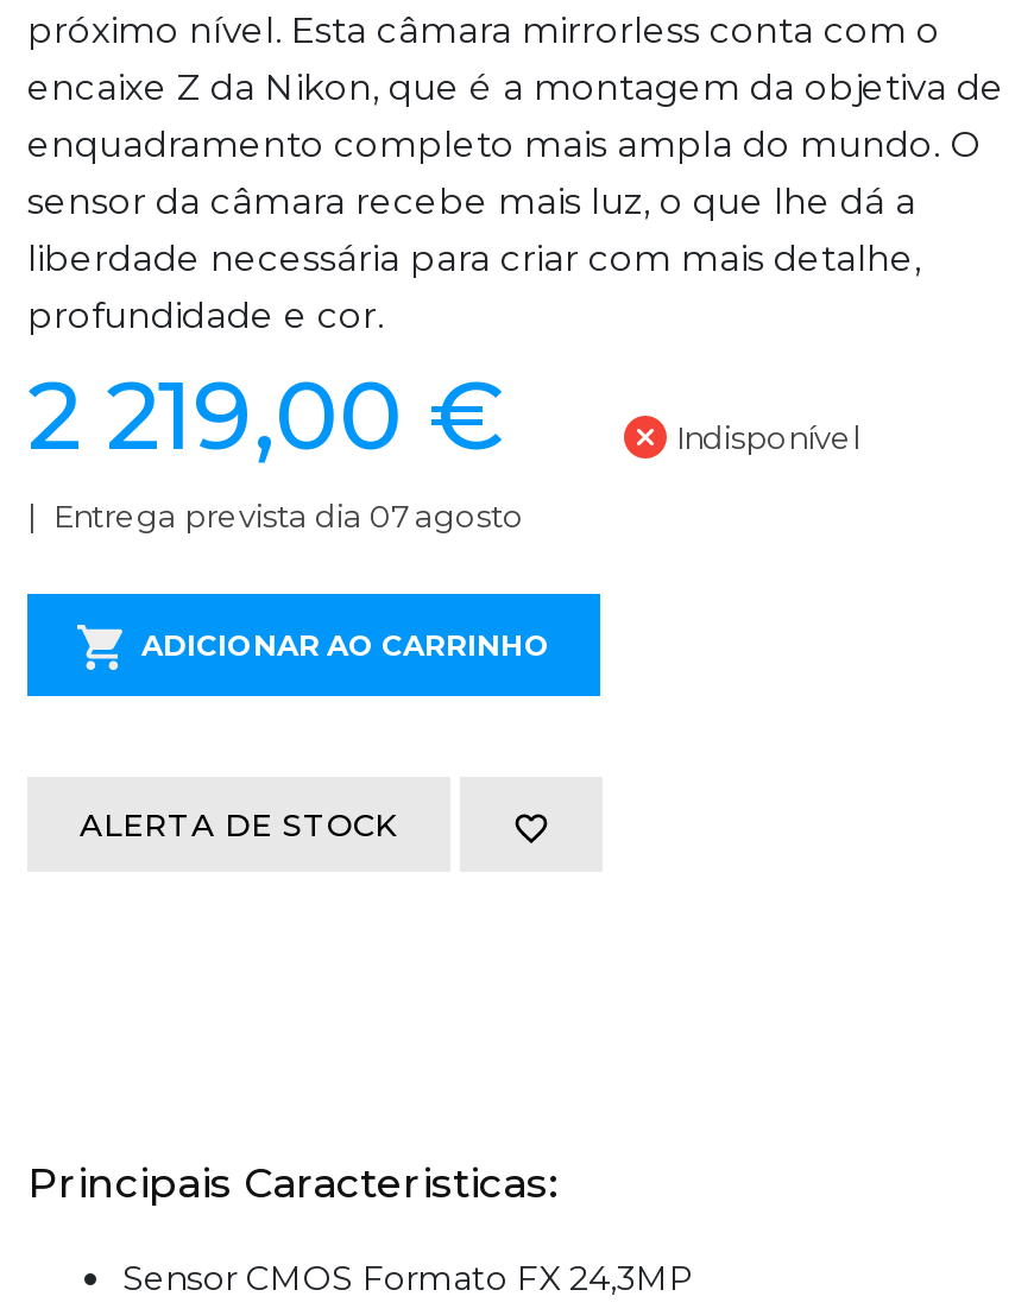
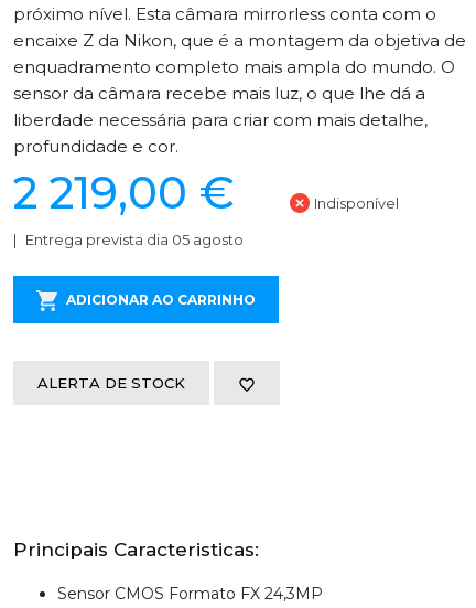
[53,497,524,535] Entrega prevista dia 07 agosto -> [25,231,244,248] Entrega prevista dia 05 agosto

